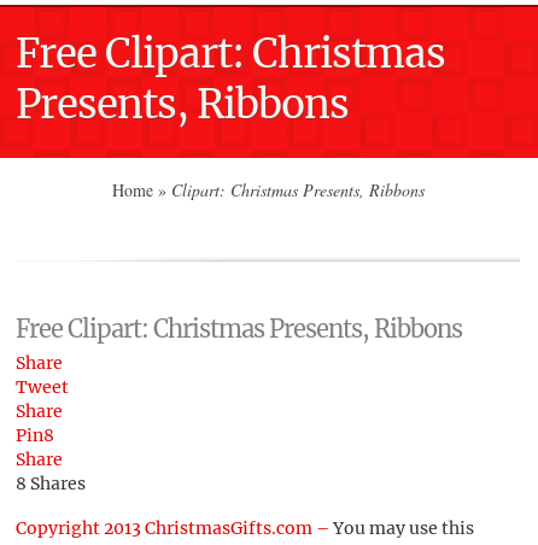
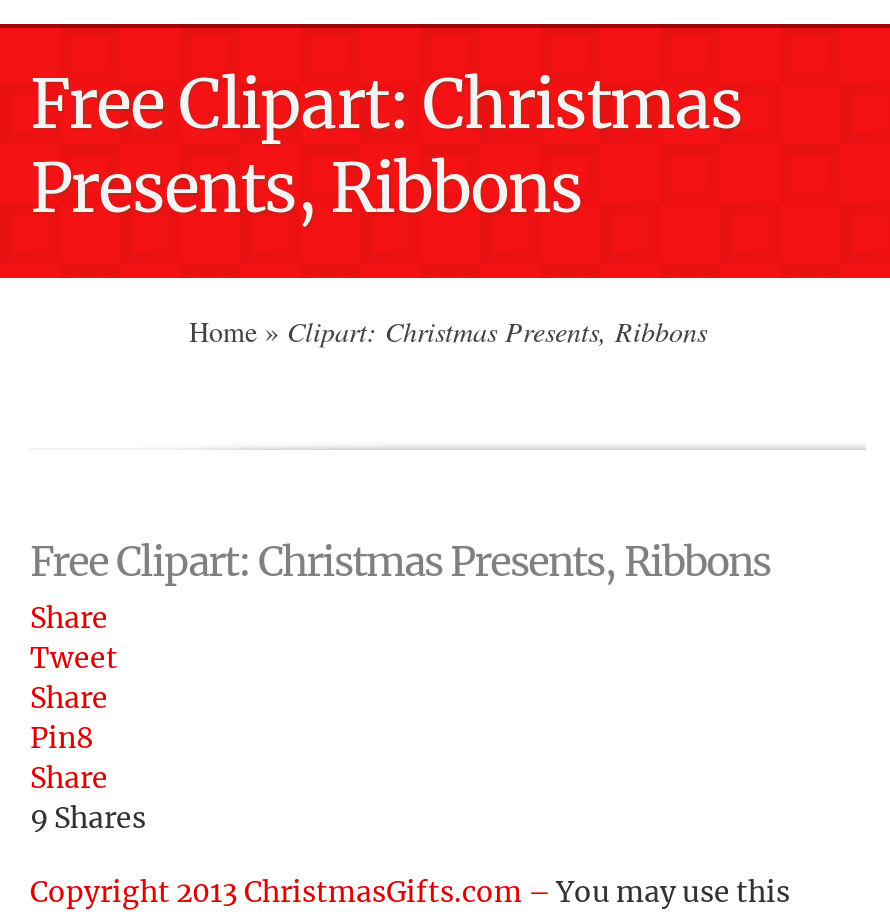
[16,473,86,494] 8 Shares -> [30,800,146,836] 9 Shares

